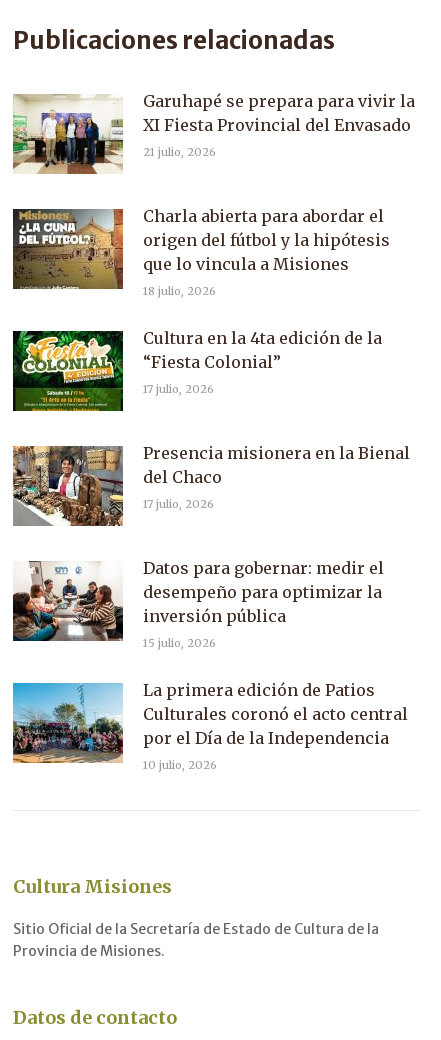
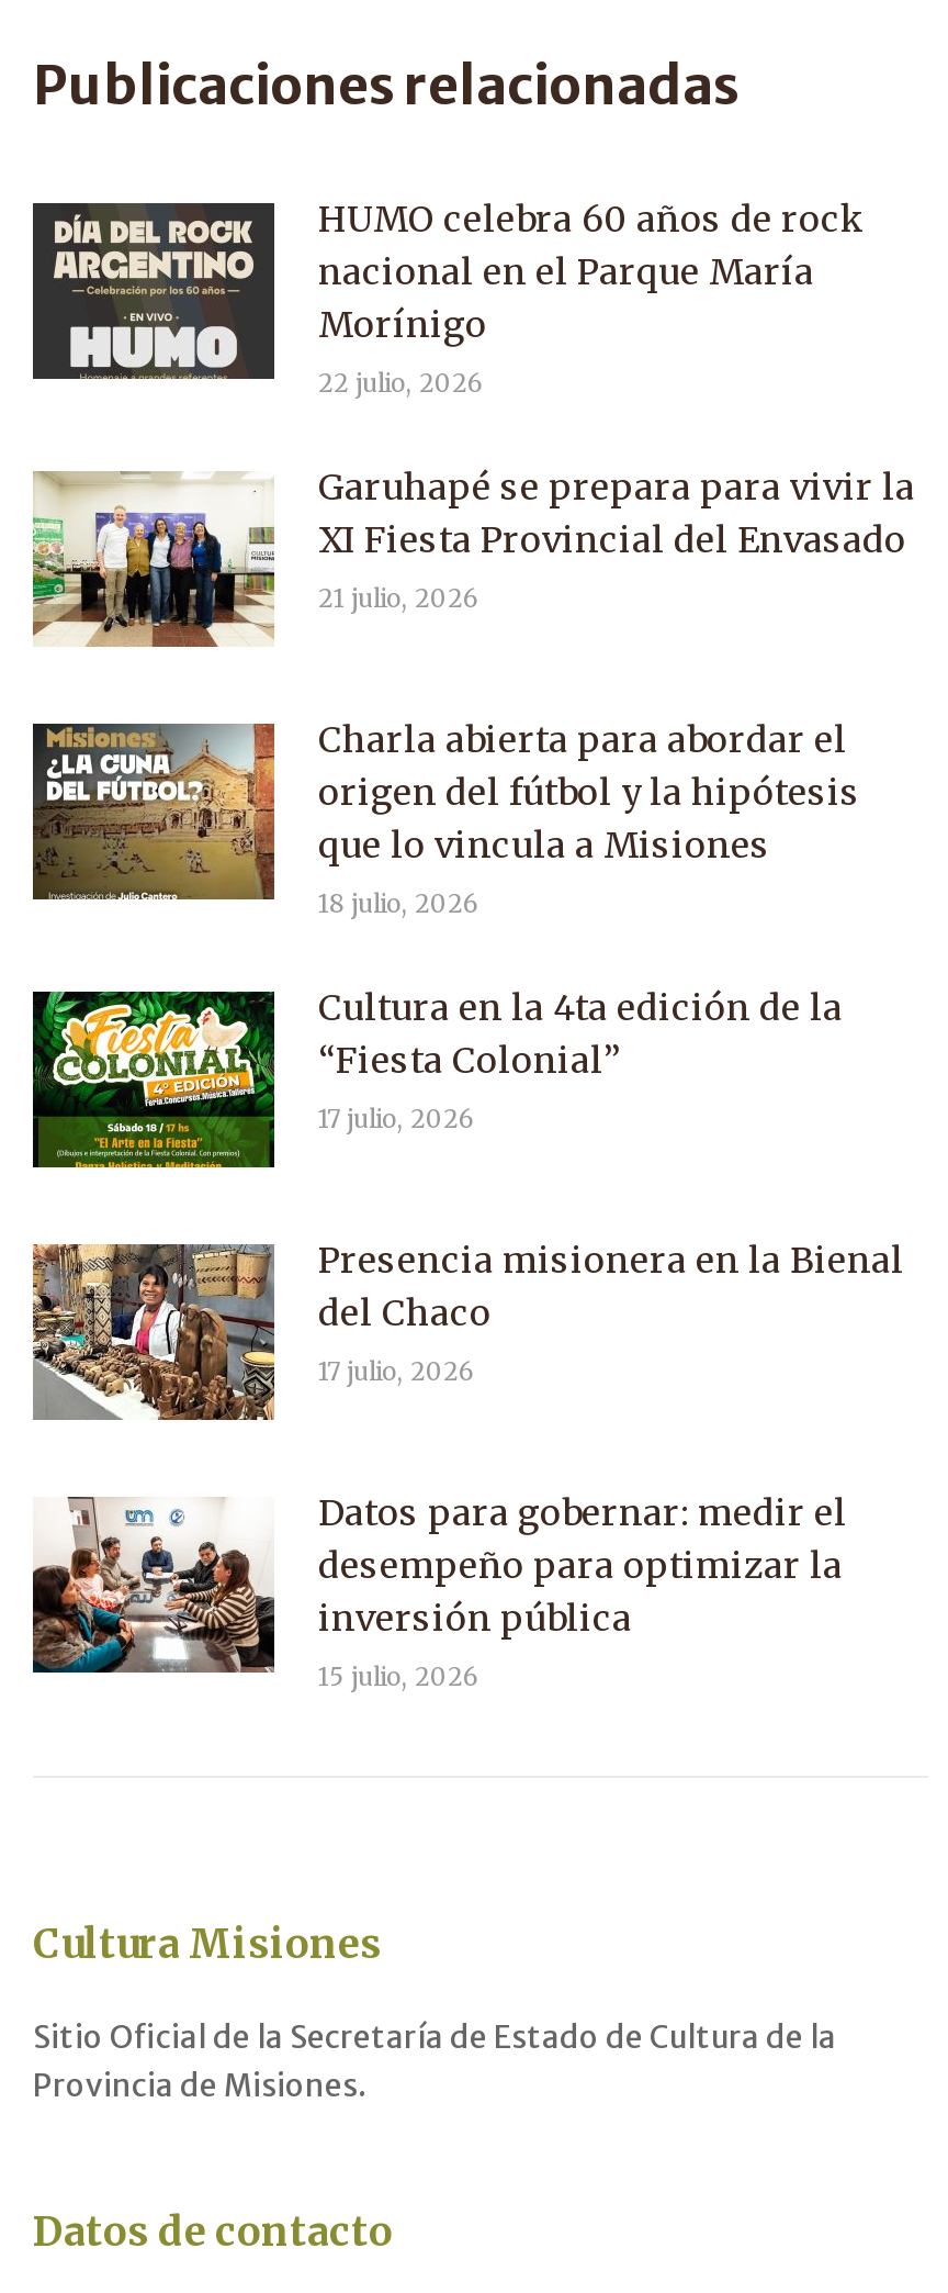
none -> [31,197,865,399] [image] | HUMO celebra 60 años de rock | nacional en el Parque María | Morínigo | 22 julio, 2026
moved [11,91,415,650] -> [29,465,915,1692]: [image] | Garuhapé se prepara para vivir la | XI Fiesta Provincial del Envasado | ... | inversión pública | 15 julio, 2026
[12,680,408,772] [image] | La primera edición de Patios | Culturales coronó el acto central | por el Día de la Independencia | 10 julio, 2026 -> none

